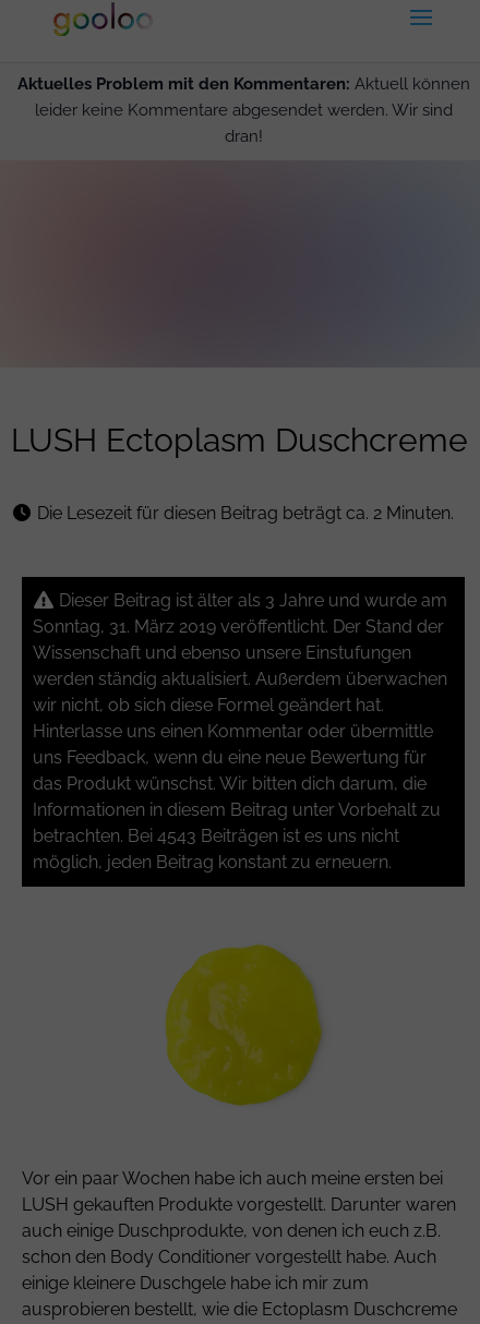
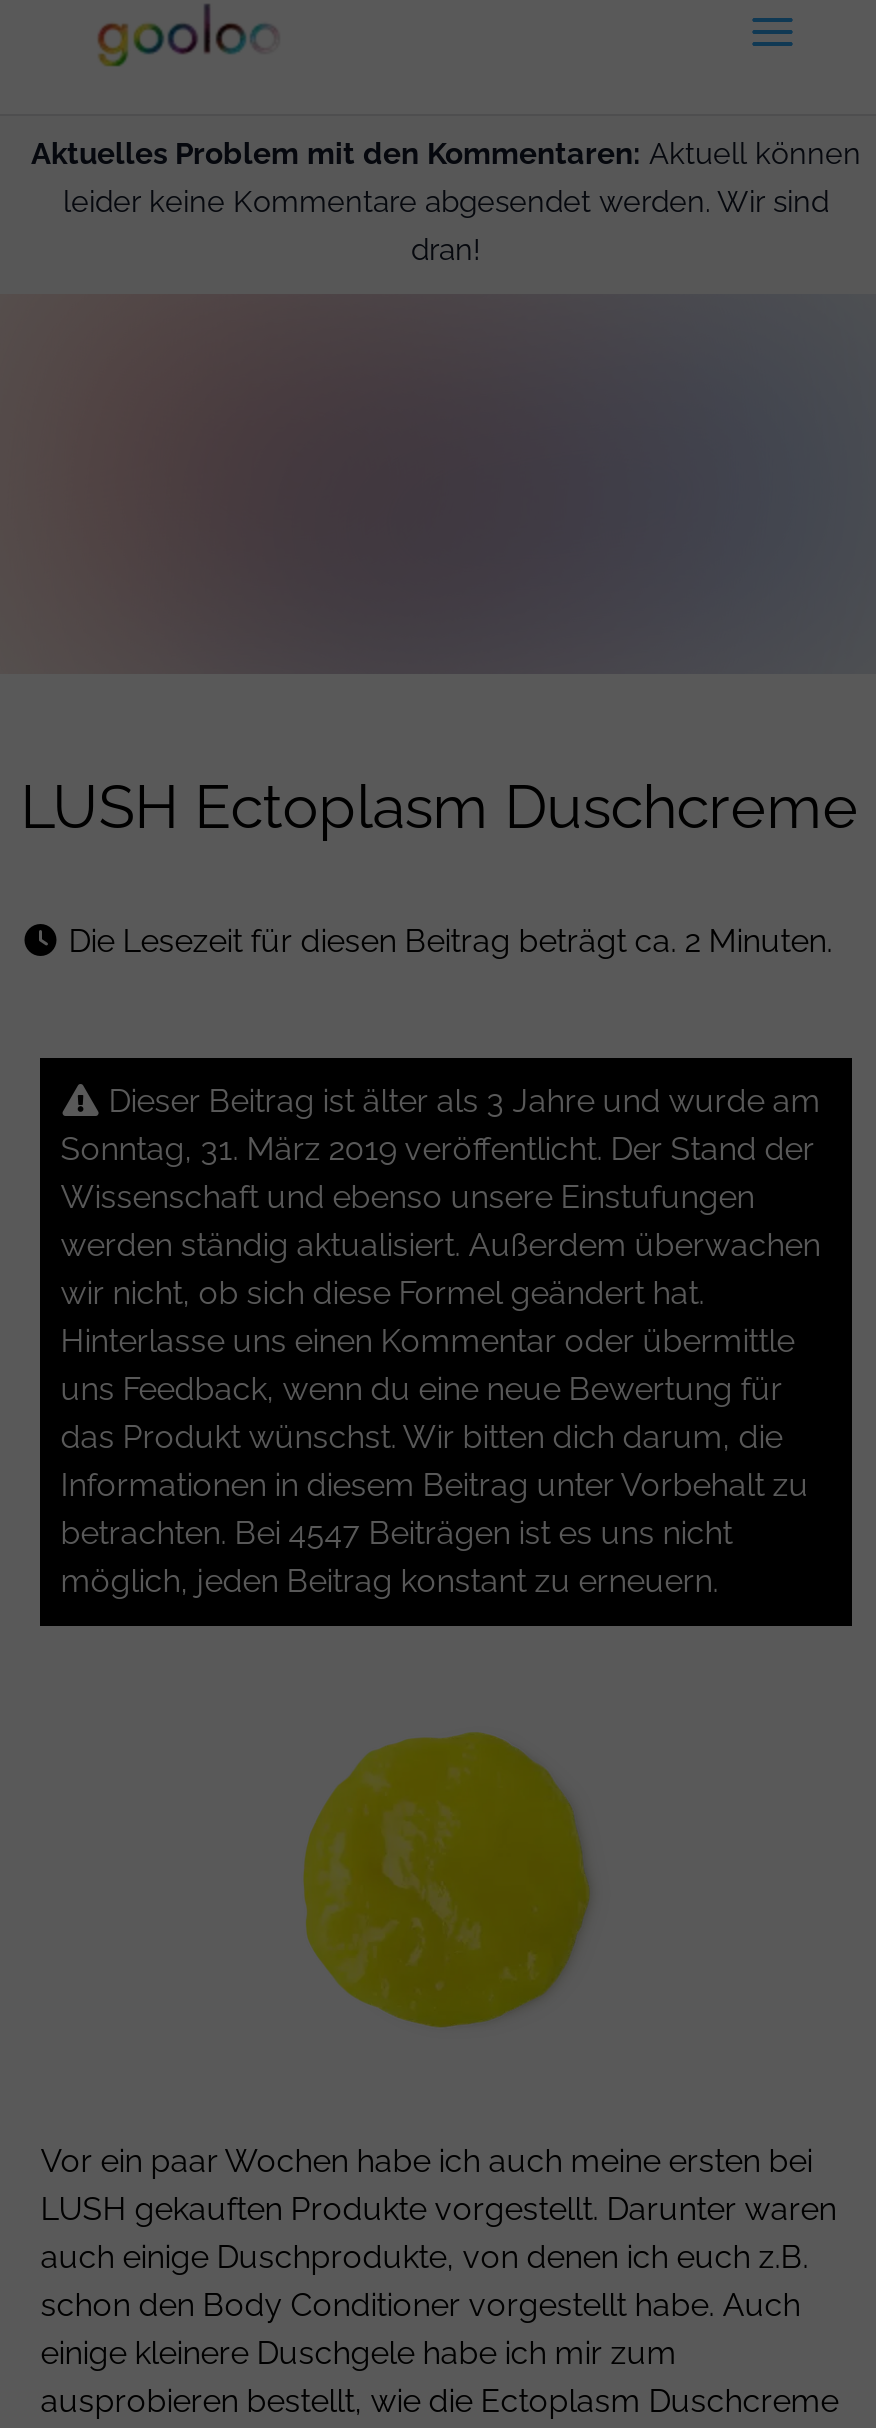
[33,826,399,846] betrachten. Bei 4543 Beiträgen ist es uns nicht -> [60,1514,732,1552] betrachten. Bei 4547 Beiträgen ist es uns nicht

